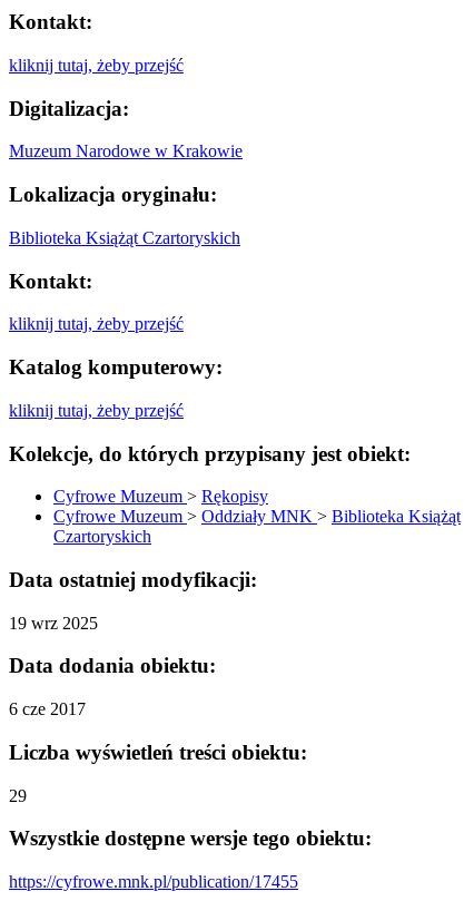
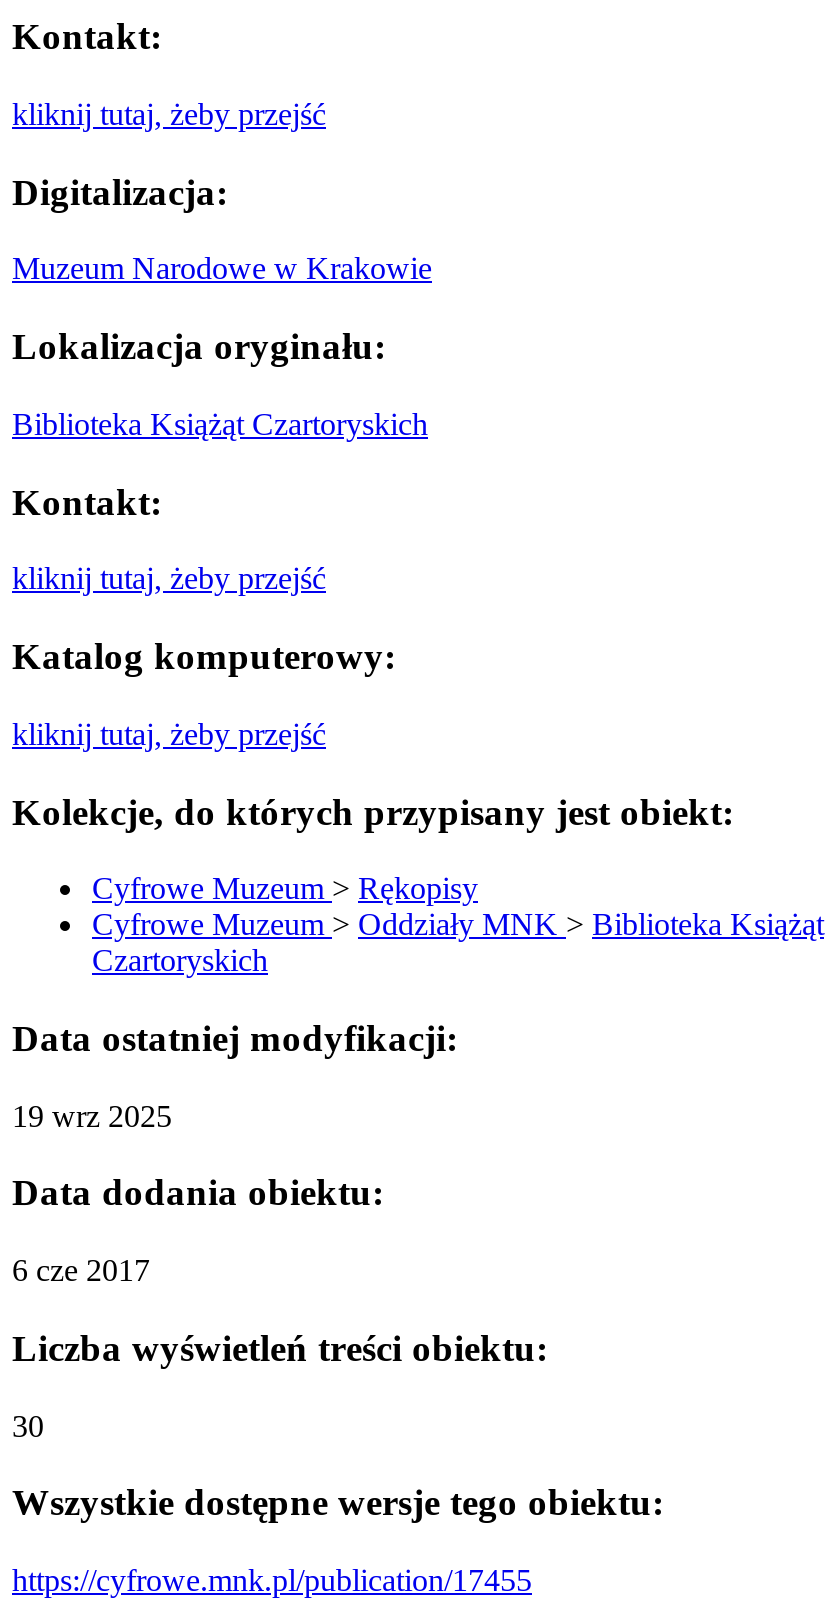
[9,786,27,805] 29 -> [12,1408,44,1442] 30

